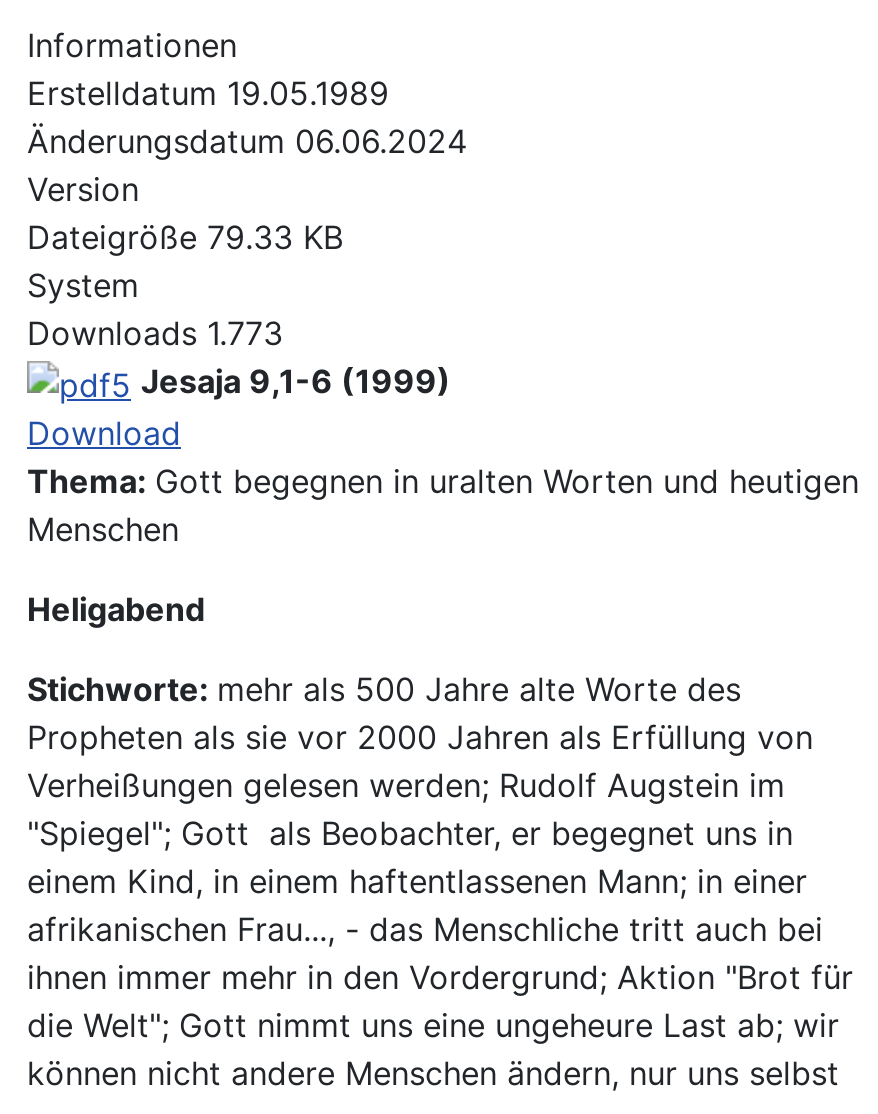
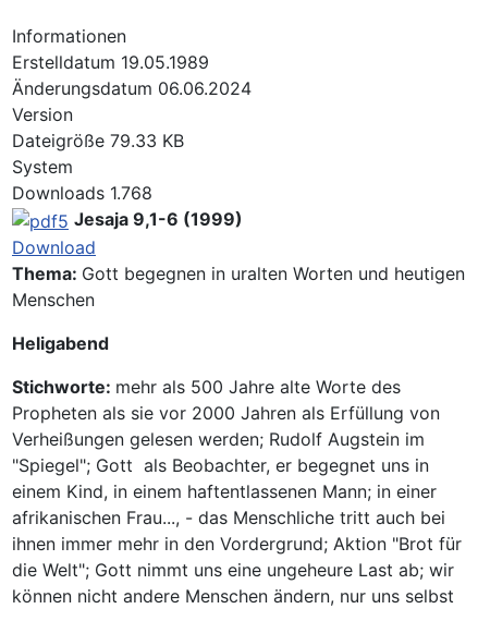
[27,313,283,353] Downloads 1.773 -> [12,182,152,204] Downloads 1.768

